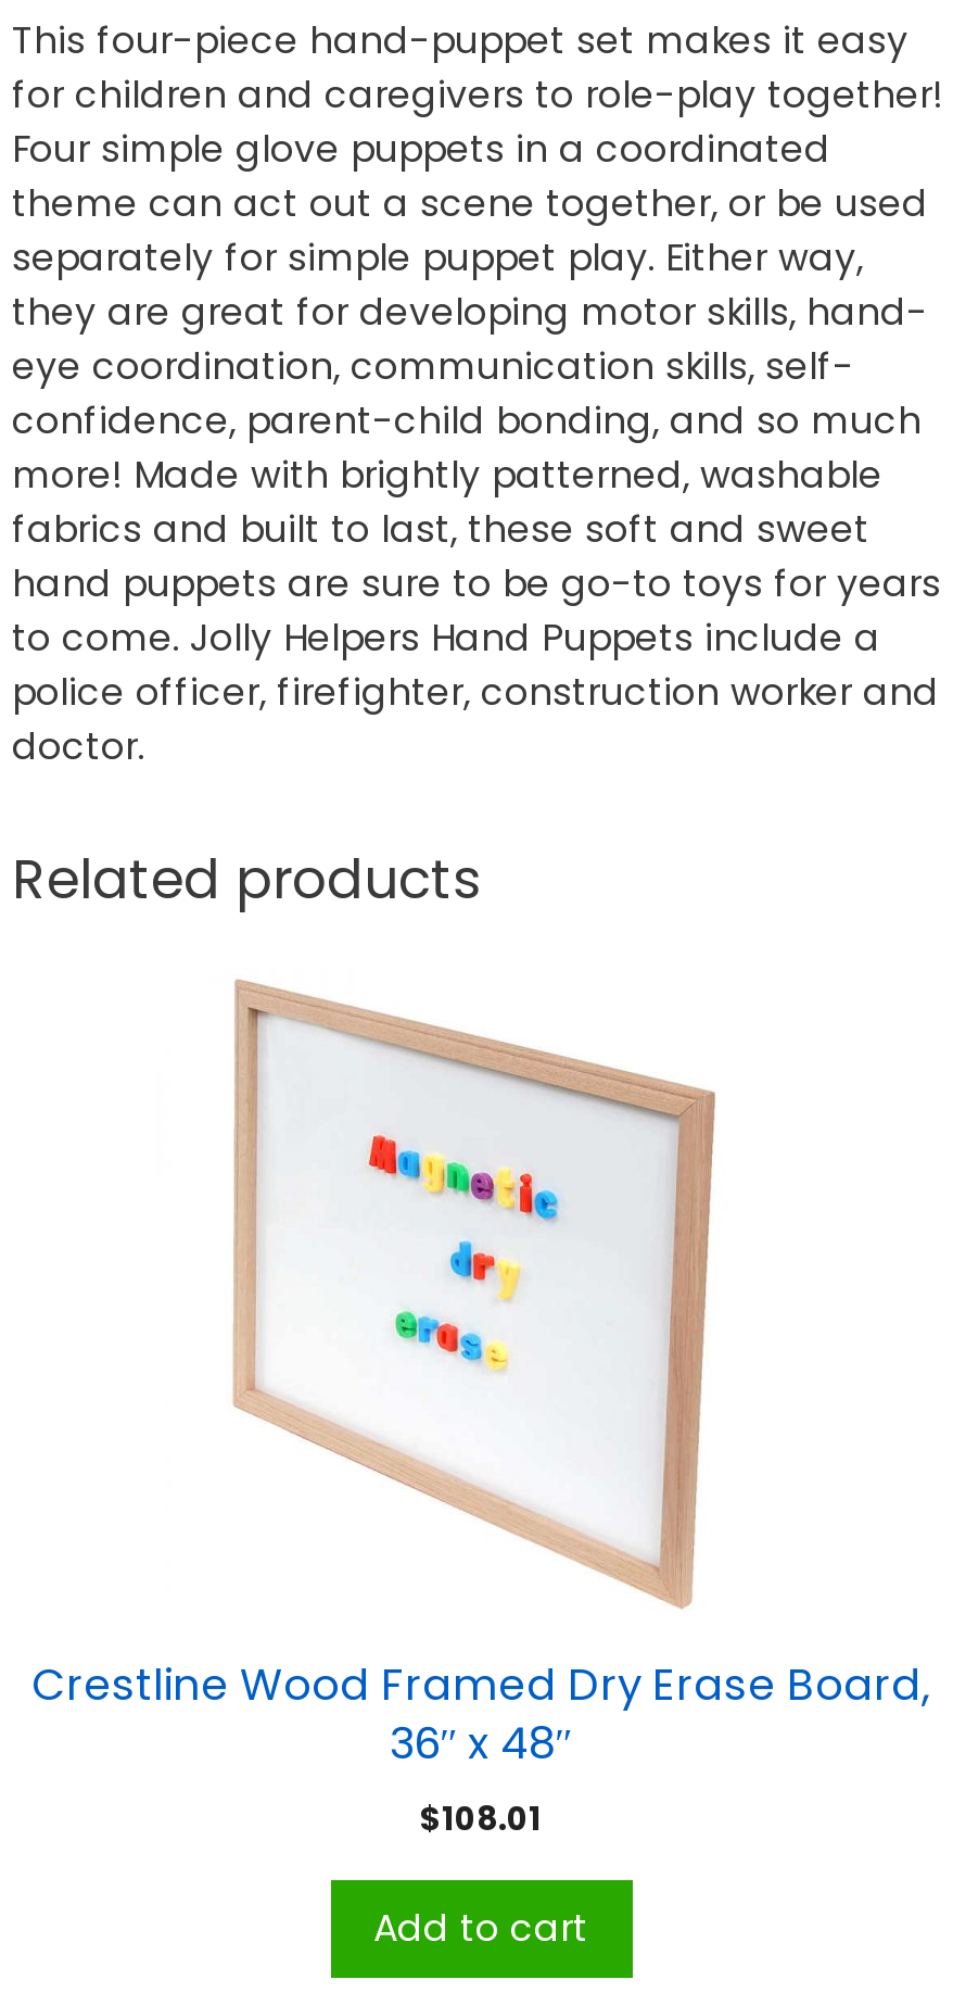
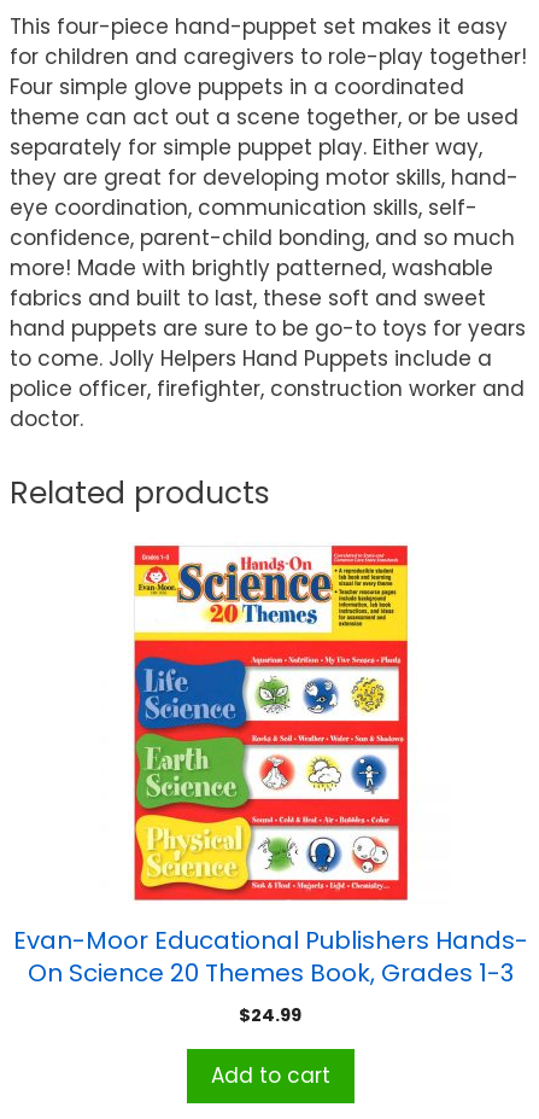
[31,974,930,1841] [image] | Crestline Wood Framed Dry Erase Board, | 36″ x 48″ | $108.01 -> [13,544,528,1027] [image] | Evan-Moor Educational Publishers Hands- | On Science 20 Themes Book, Grades 1-3 | $24.99

